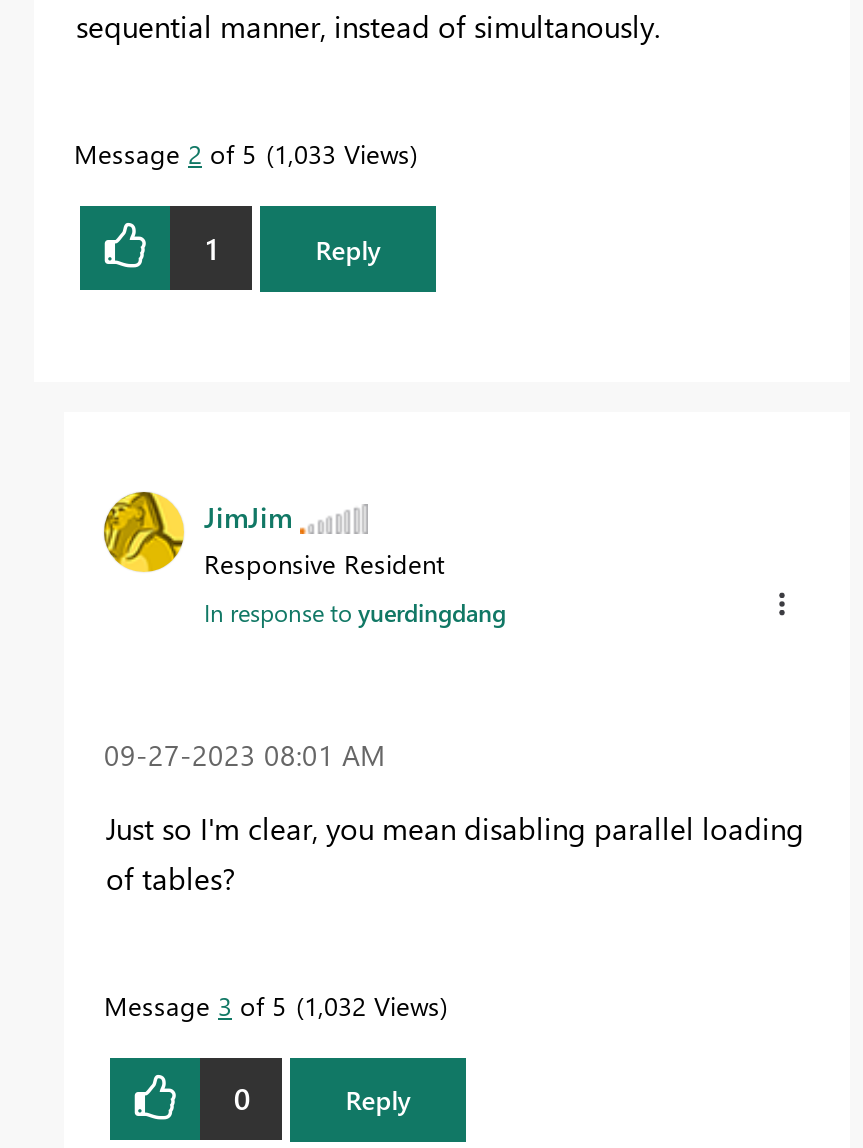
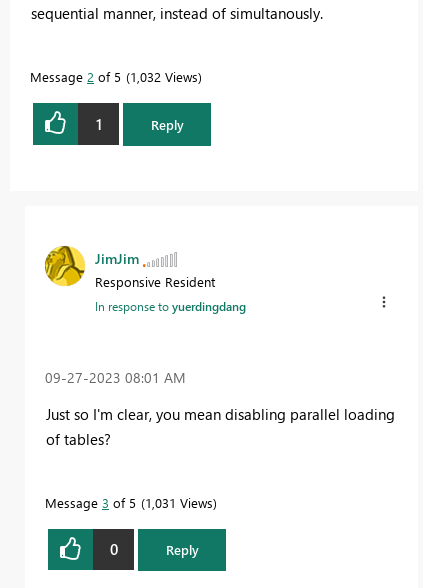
[74,137,410,171] Message 2 of 5 1,033 Views -> [30,68,198,85] Message 2 of 5 1,032 Views
[104,988,440,1022] Message 3 of 5 1,032 Views -> [45,494,213,511] Message 3 of 5 1,031 Views

